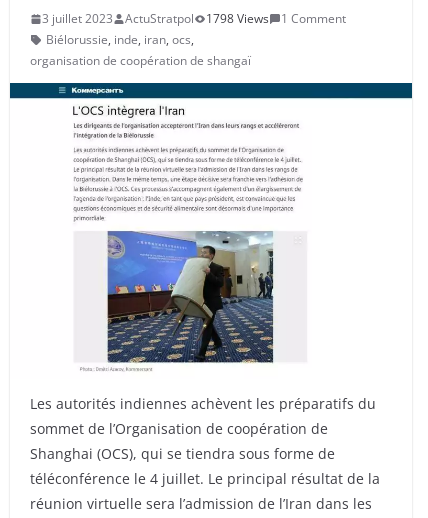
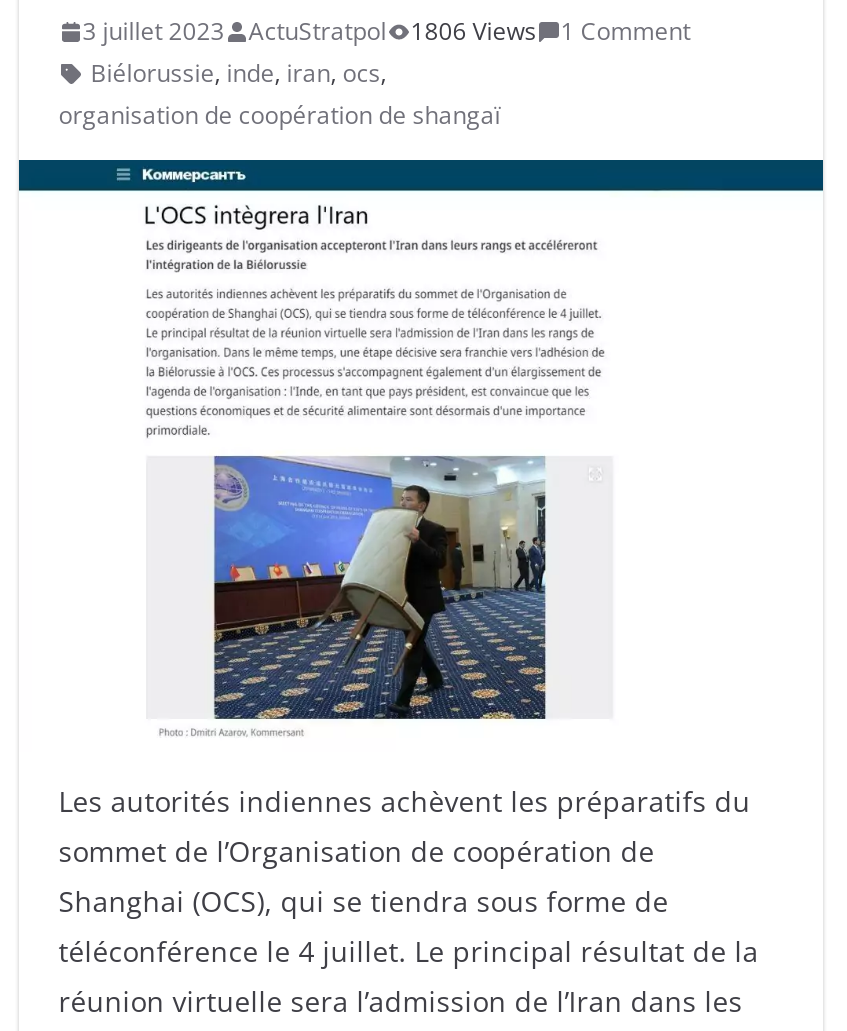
[42,10,346,27] 3 juillet 2023 ActuStratpol 1798 Views 1 Comment -> [82,14,690,48] 3 juillet 2023 ActuStratpol 1806 Views 1 Comment

